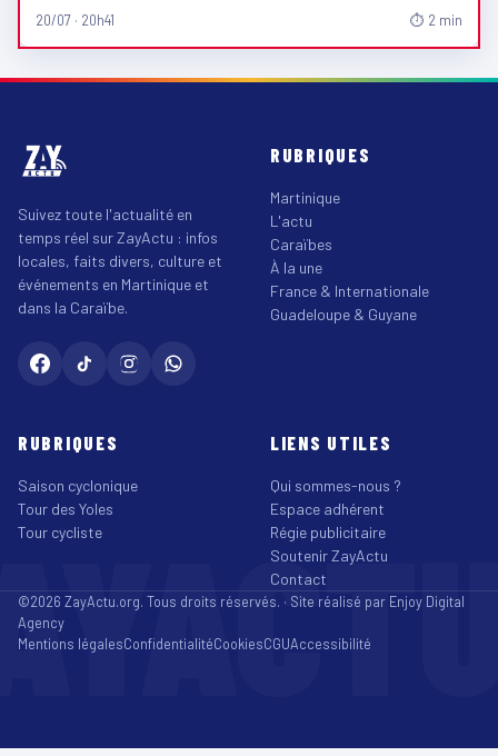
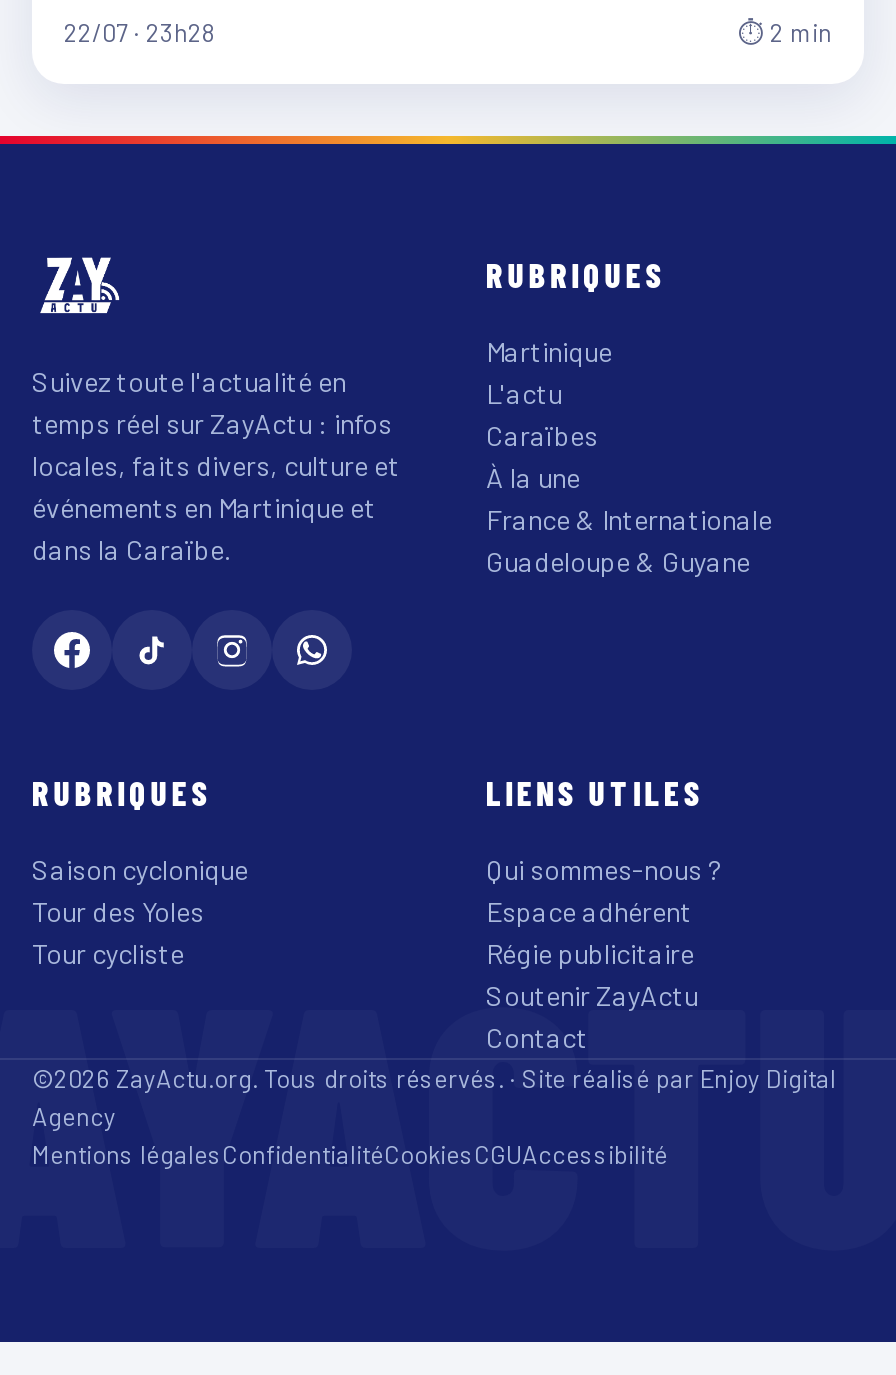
[36,11,114,28] 20/07 · 20h41 -> [64,15,216,47] 22/07 · 23h28

